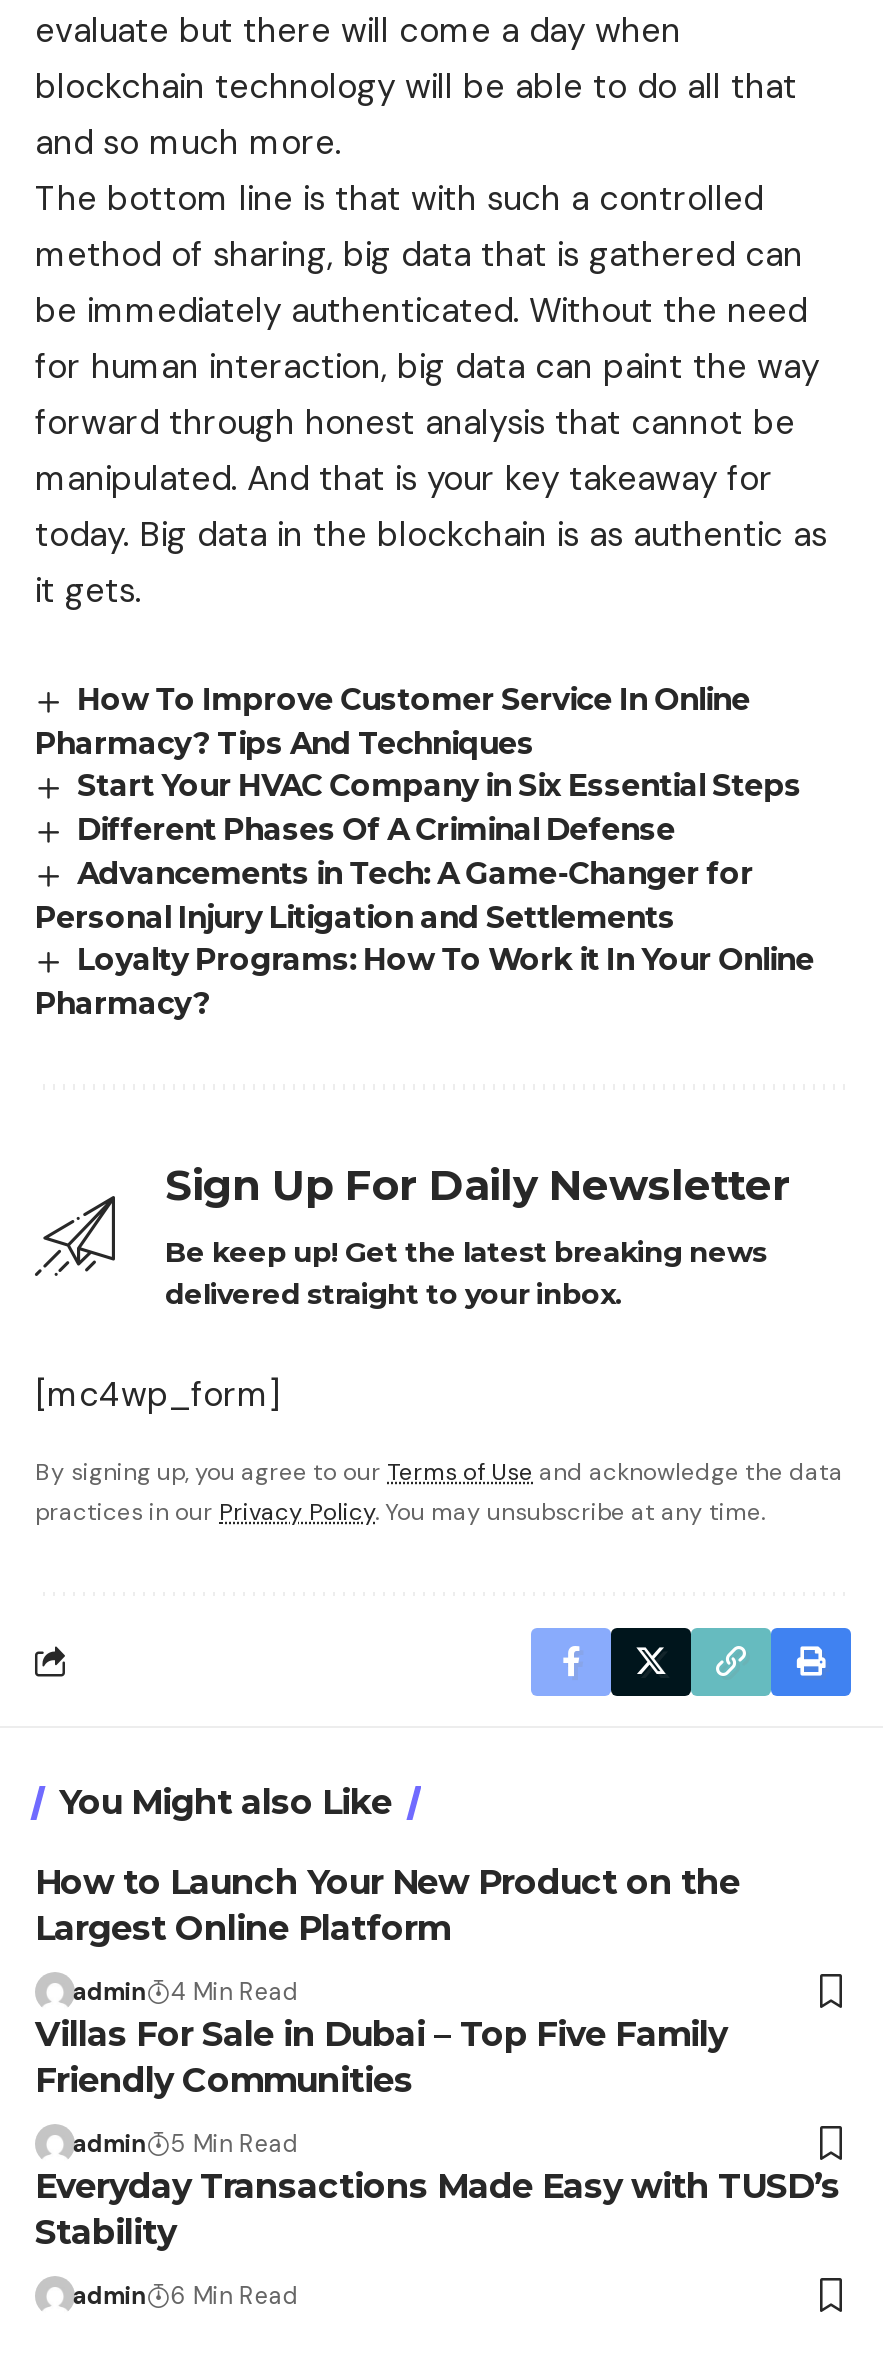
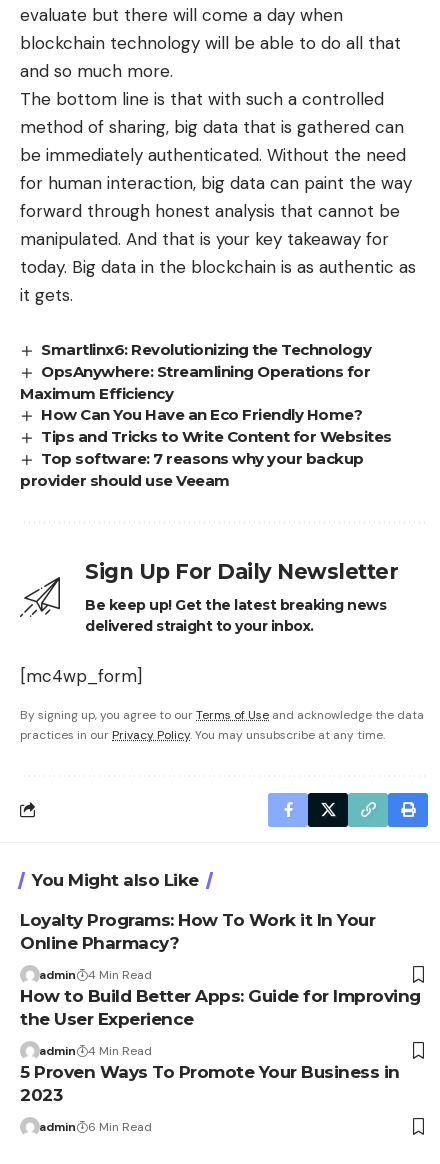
[35,680,814,1022] How To Improve Customer Service In Online | Pharmacy? Tips And Techniques | Start Your HVAC Company in Six Essential Steps | Different Phases Of A Criminal Defense | Advancements in Tech: A Game-Changer for | Personal Injury Litigation and Settlements | Loyalty Programs: How To Work it In Your Online | Pharmacy? -> [20,340,392,490] Smartlinx6: Revolutionizing the Technology | OpsAnywhere: Streamlining Operations for | Maximum Efficiency | How Can You Have an Eco Friendly Home? | Tips and Tricks to Write Content for Websites | Top software: 7 reasons why your backup | provider should use Veeam
[35,1862,740,1948] How to Launch Your New Product on the | Largest Online Platform -> [20,910,375,953] Loyalty Programs: How To Work it In Your | Online Pharmacy?
[35,2014,727,2100] Villas For Sale in Dubai – Top Five Family | Friendly Communities -> [20,986,420,1029] How to Build Better Apps: Guide for Improving | the User Experience
[35,2128,840,2252] 5 Min Read | Everyday Transactions Made Easy with TUSD’s | Stability -> [20,1043,399,1105] 4 Min Read | 5 Proven Ways To Promote Your Business in | 2023

